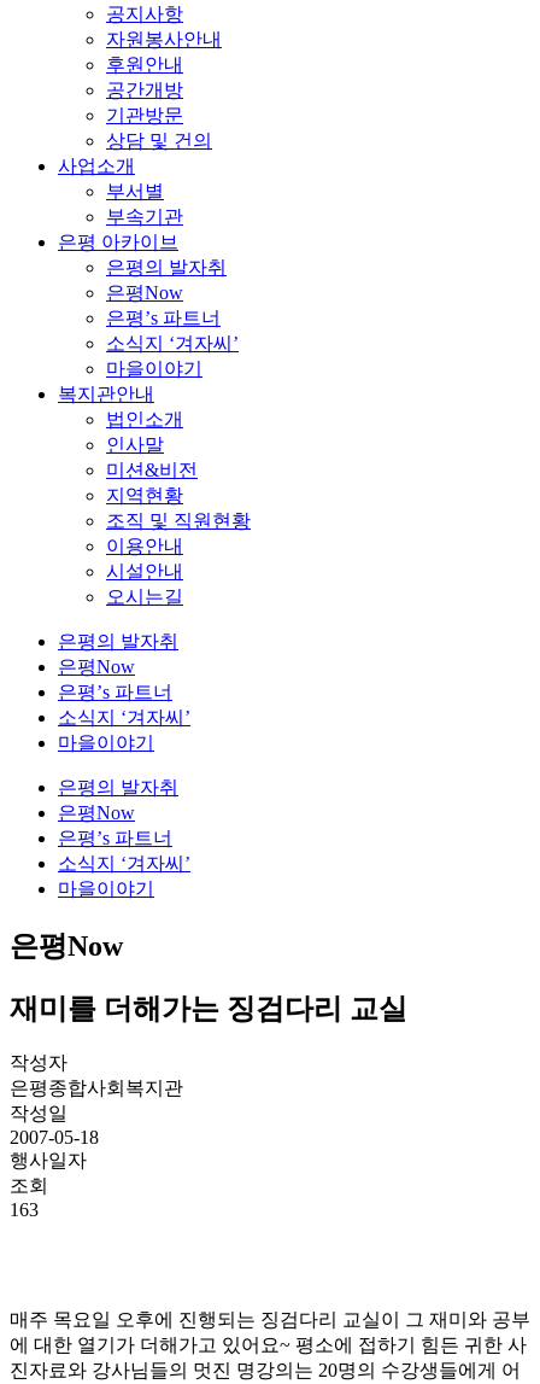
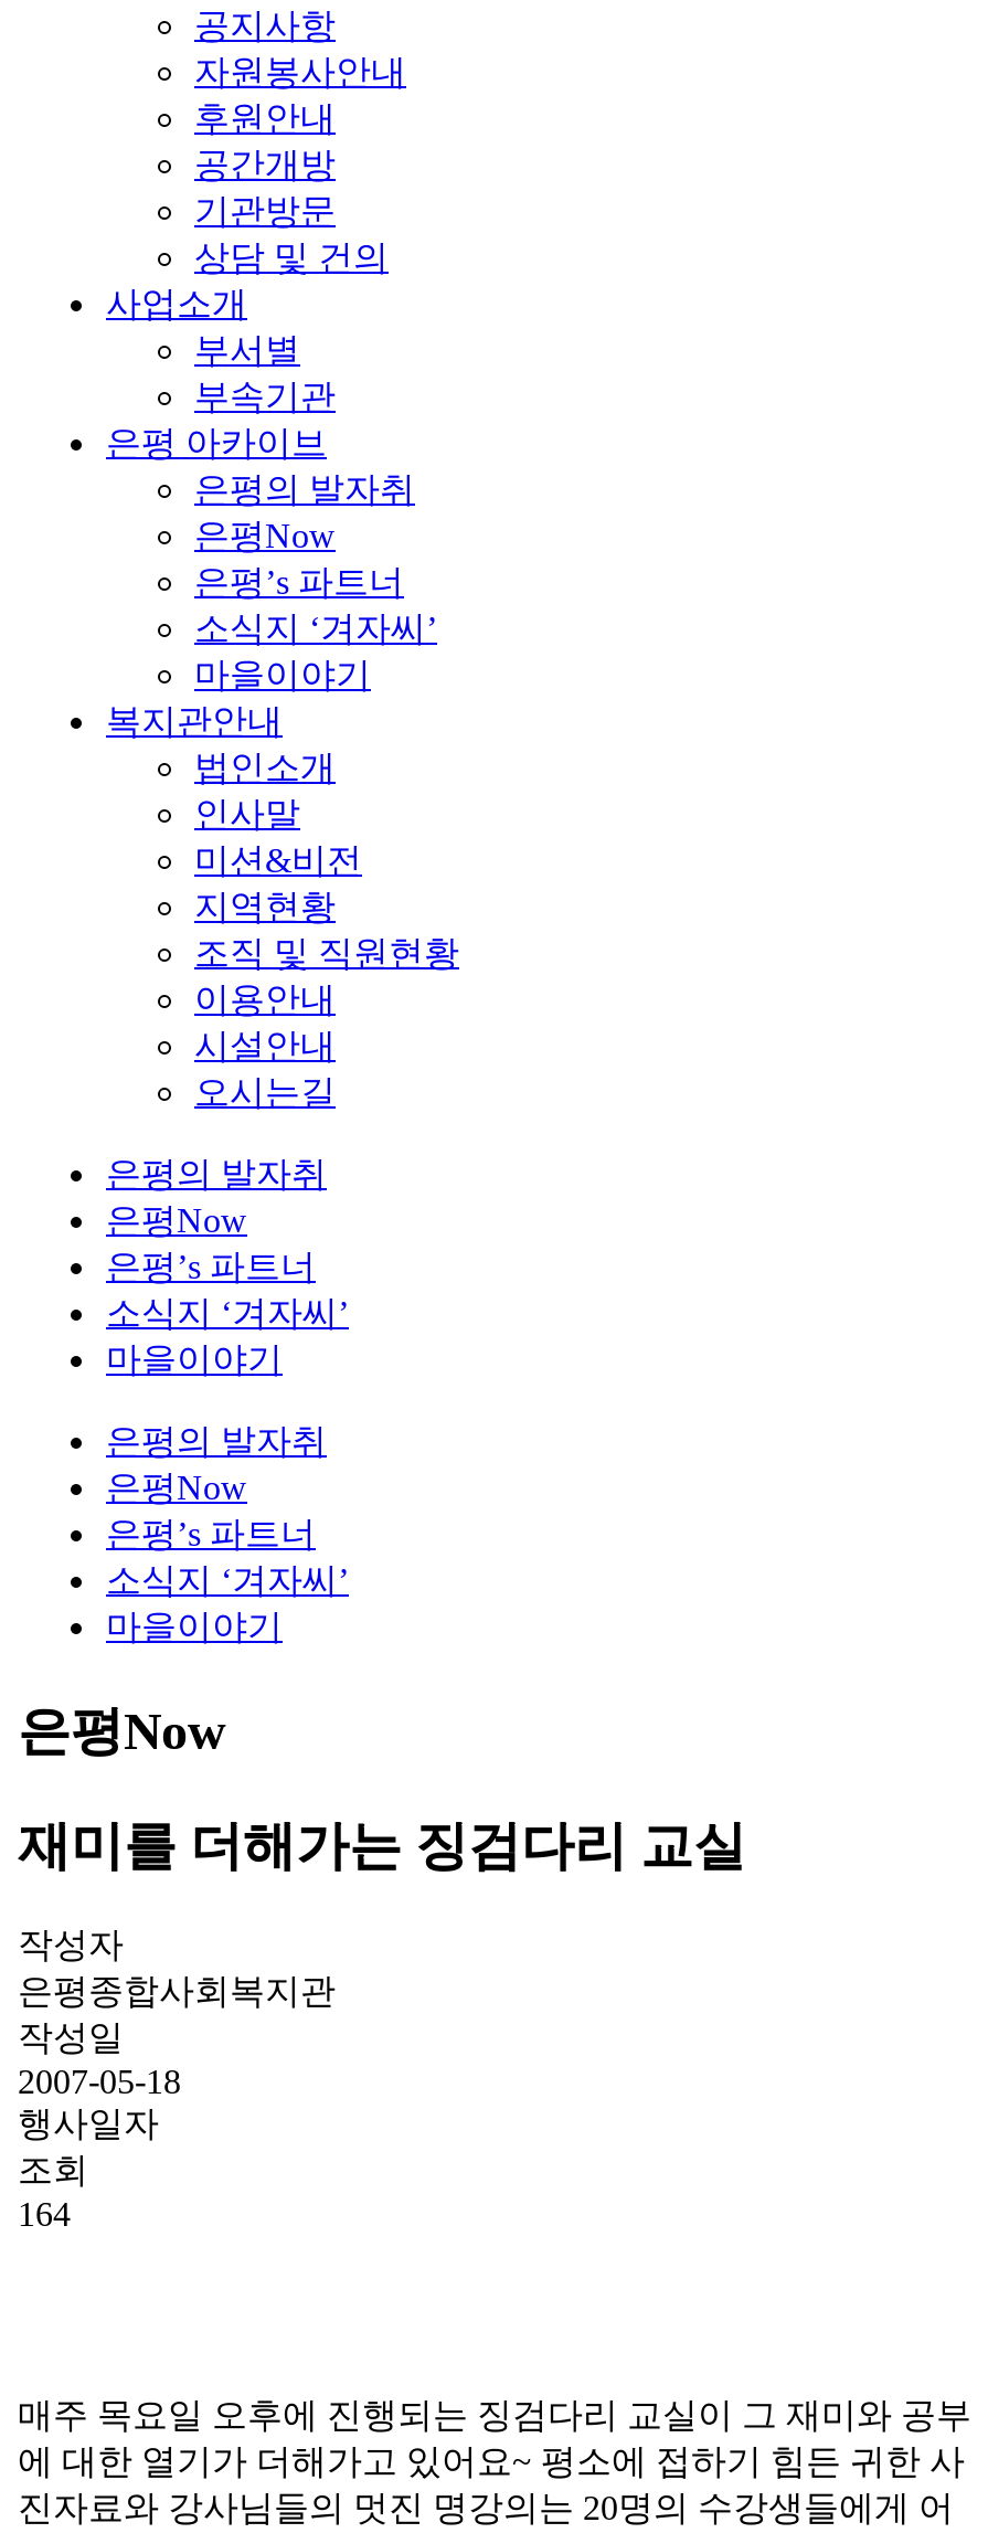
[10,1200,39,1220] 163 -> [18,2196,71,2234] 164

